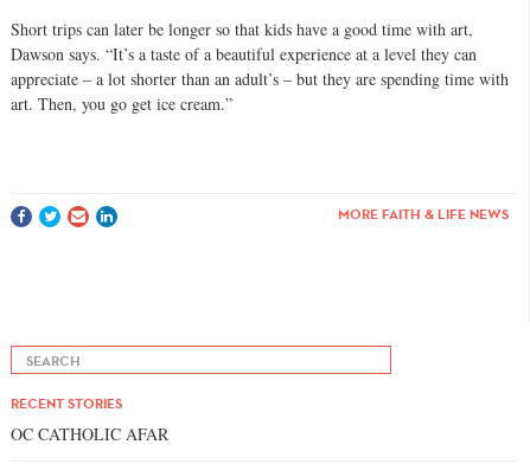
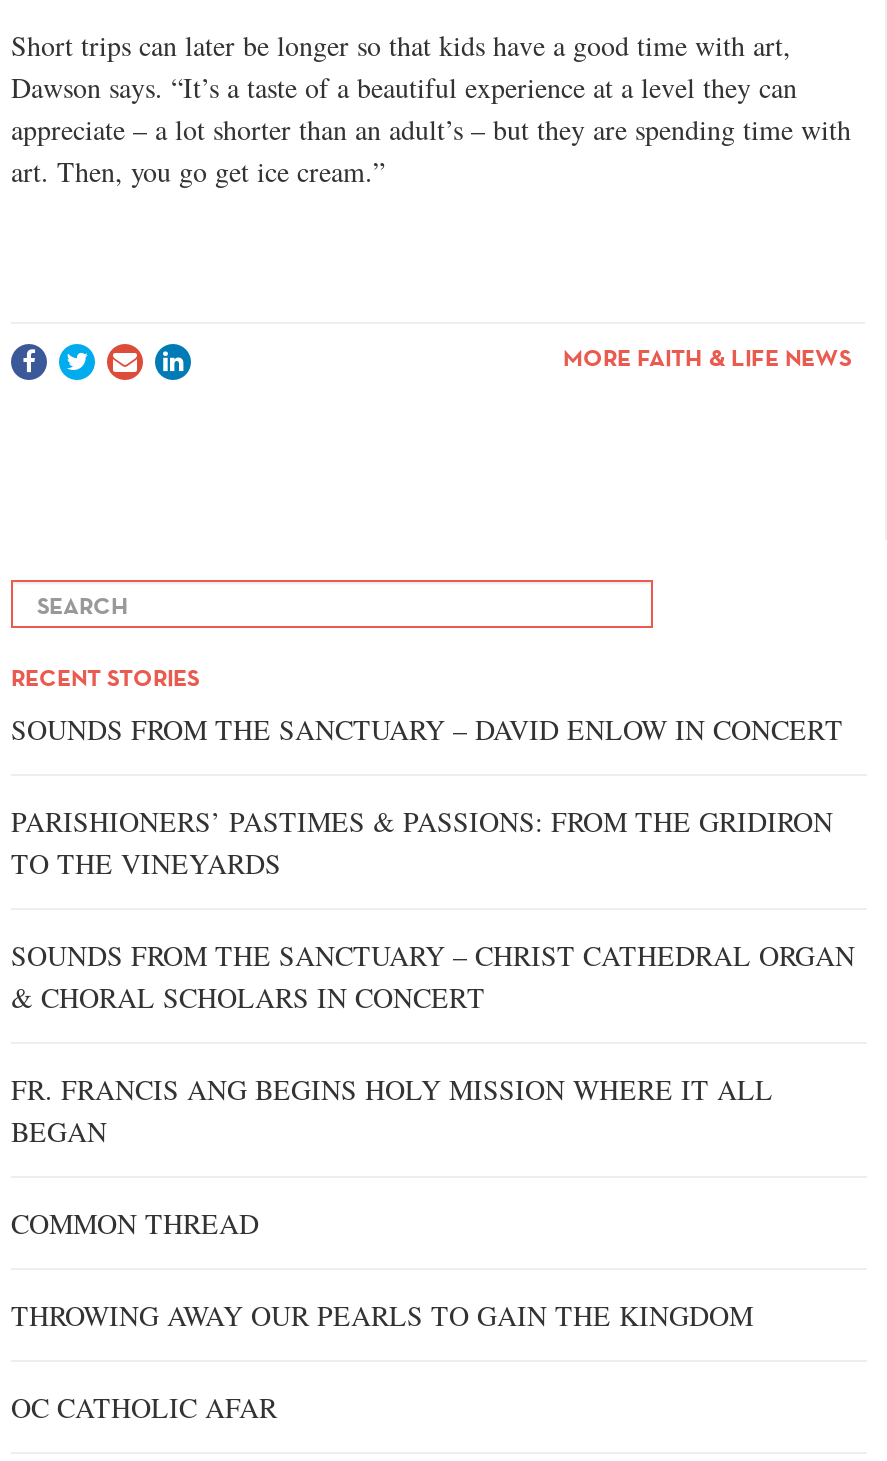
none -> [11,710,855,1334] SOUNDS FROM THE SANCTUARY – DAVID ENLOW IN CONCERT | PARISHIONERS’ PASTIMES & PASSIONS: FROM THE GRIDIRON | TO THE VINEYARDS | SOUNDS FROM THE SANCTUARY – CHRIST CATHEDRAL ORGAN | & CHORAL SCHOLARS IN CONCERT | FR. FRANCIS ANG BEGINS HOLY MISSION WHERE IT ALL | BEGAN | COMMON THREAD | THROWING AWAY OUR PEARLS TO GAIN THE KINGDOM

